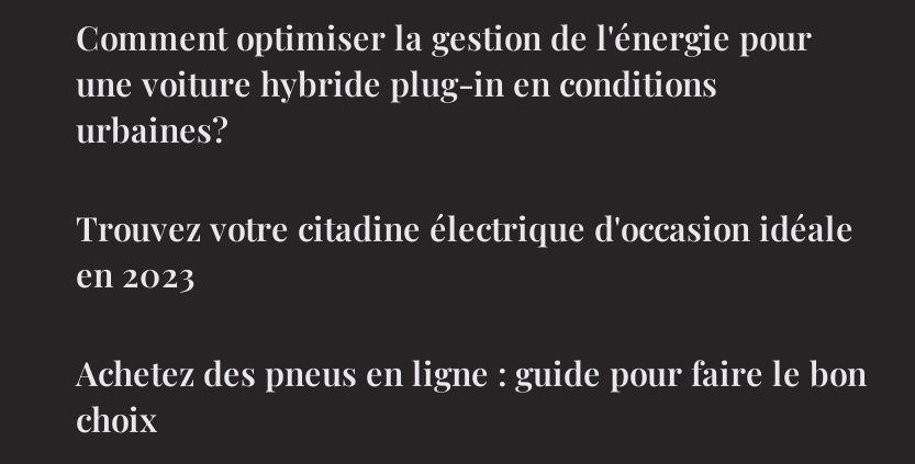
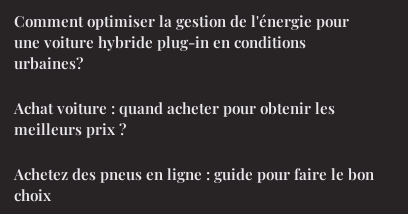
[76,207,853,297] Trouvez votre citadine électrique d'occasion idéale | en 2023 -> [14,98,335,139] Achat voiture : quand acheter pour obtenir les | meilleurs prix ?

